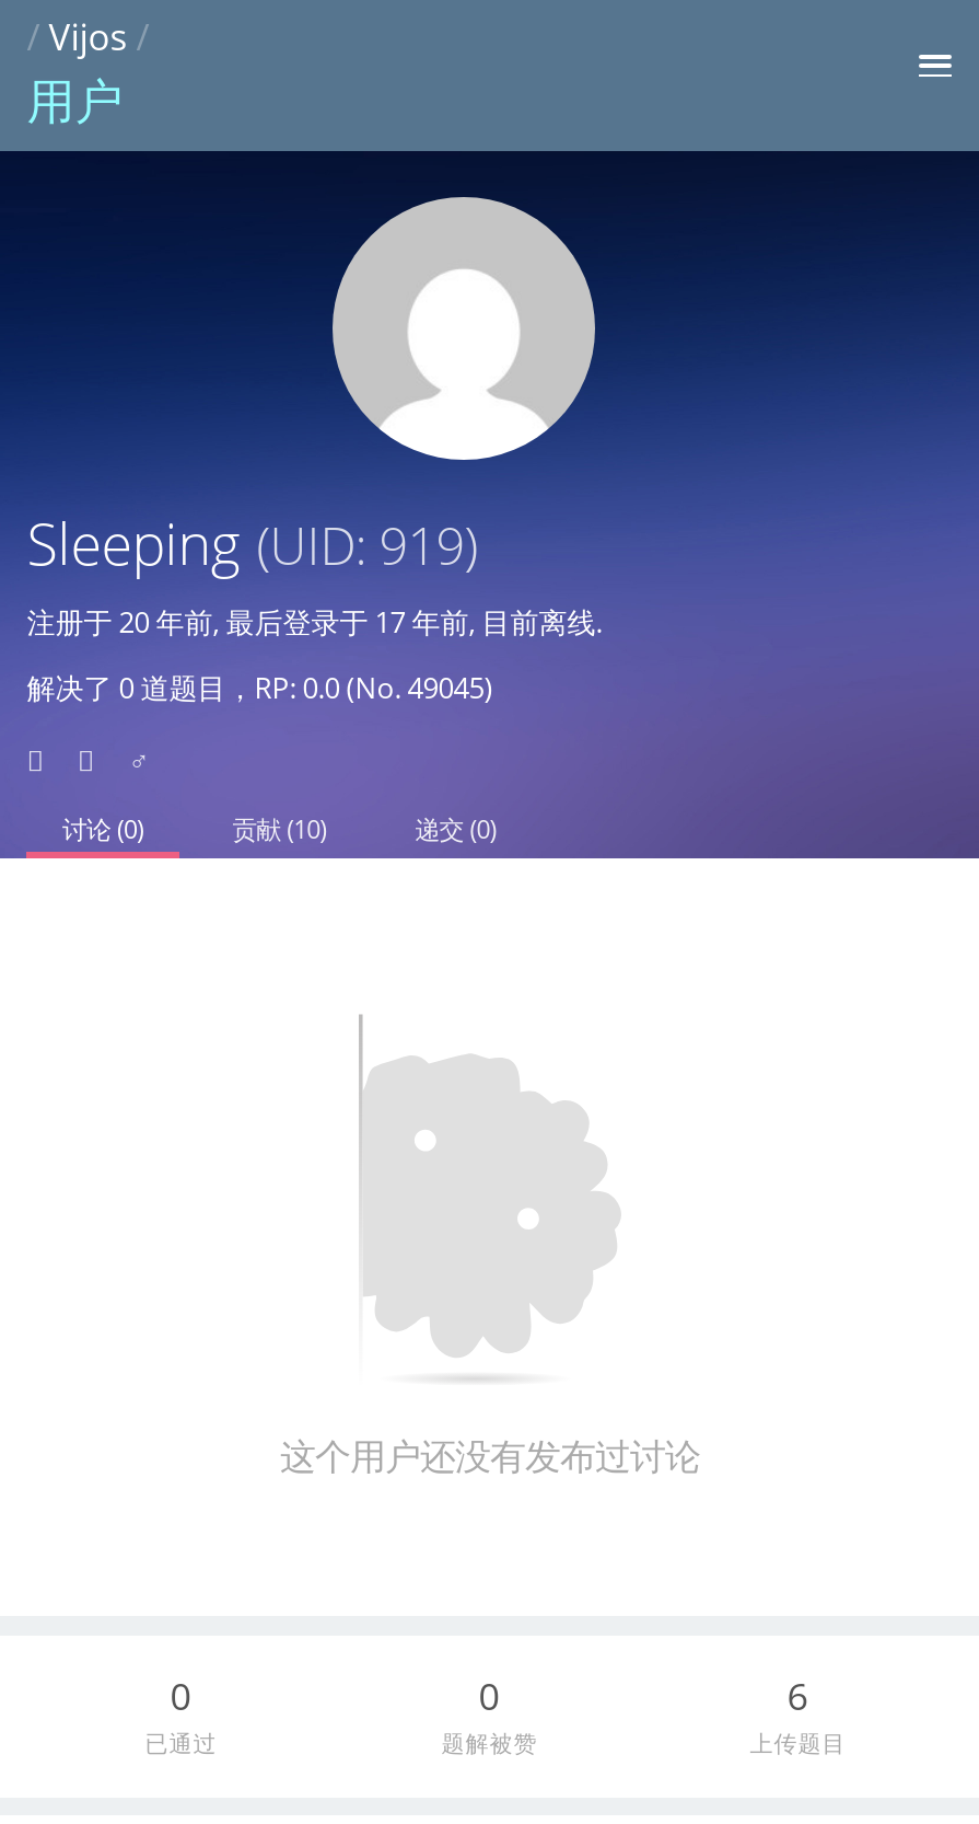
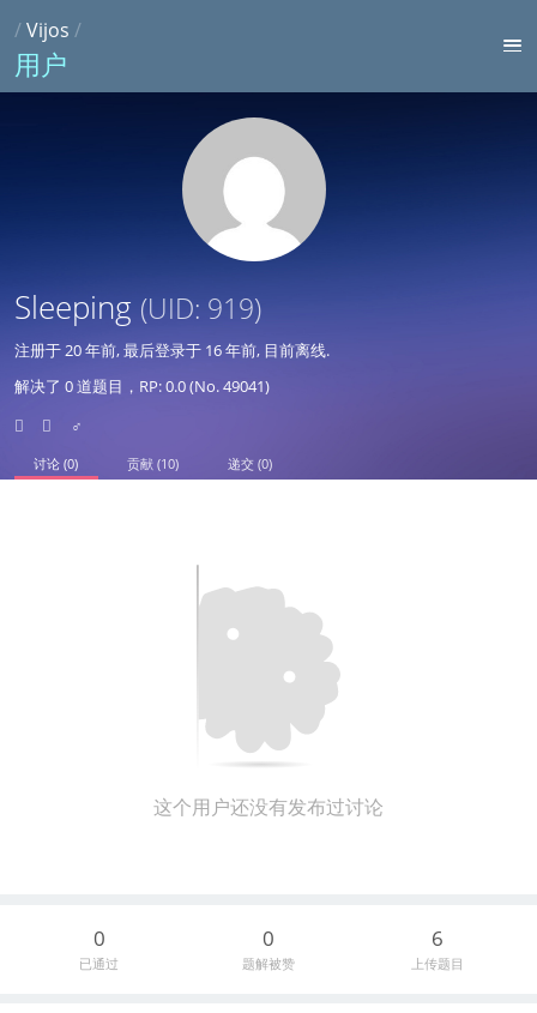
[27,602,602,641] 注册于20 年前, 最后登录于17 年前, 目前离线. -> [15,339,330,361] 注册于20 年前, 最后登录于16 年前, 目前离线.
[27,667,493,707] 解决了 0 道题目，RP: 0.0 (No. 49045) -> [15,375,270,397] 解决了 0 道题目，RP: 0.0 (No. 49041)

